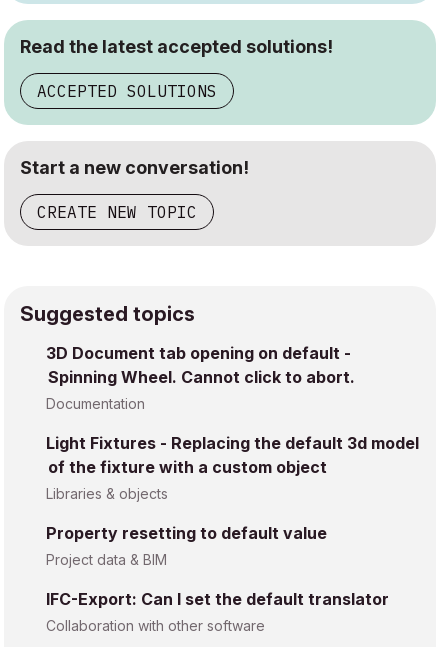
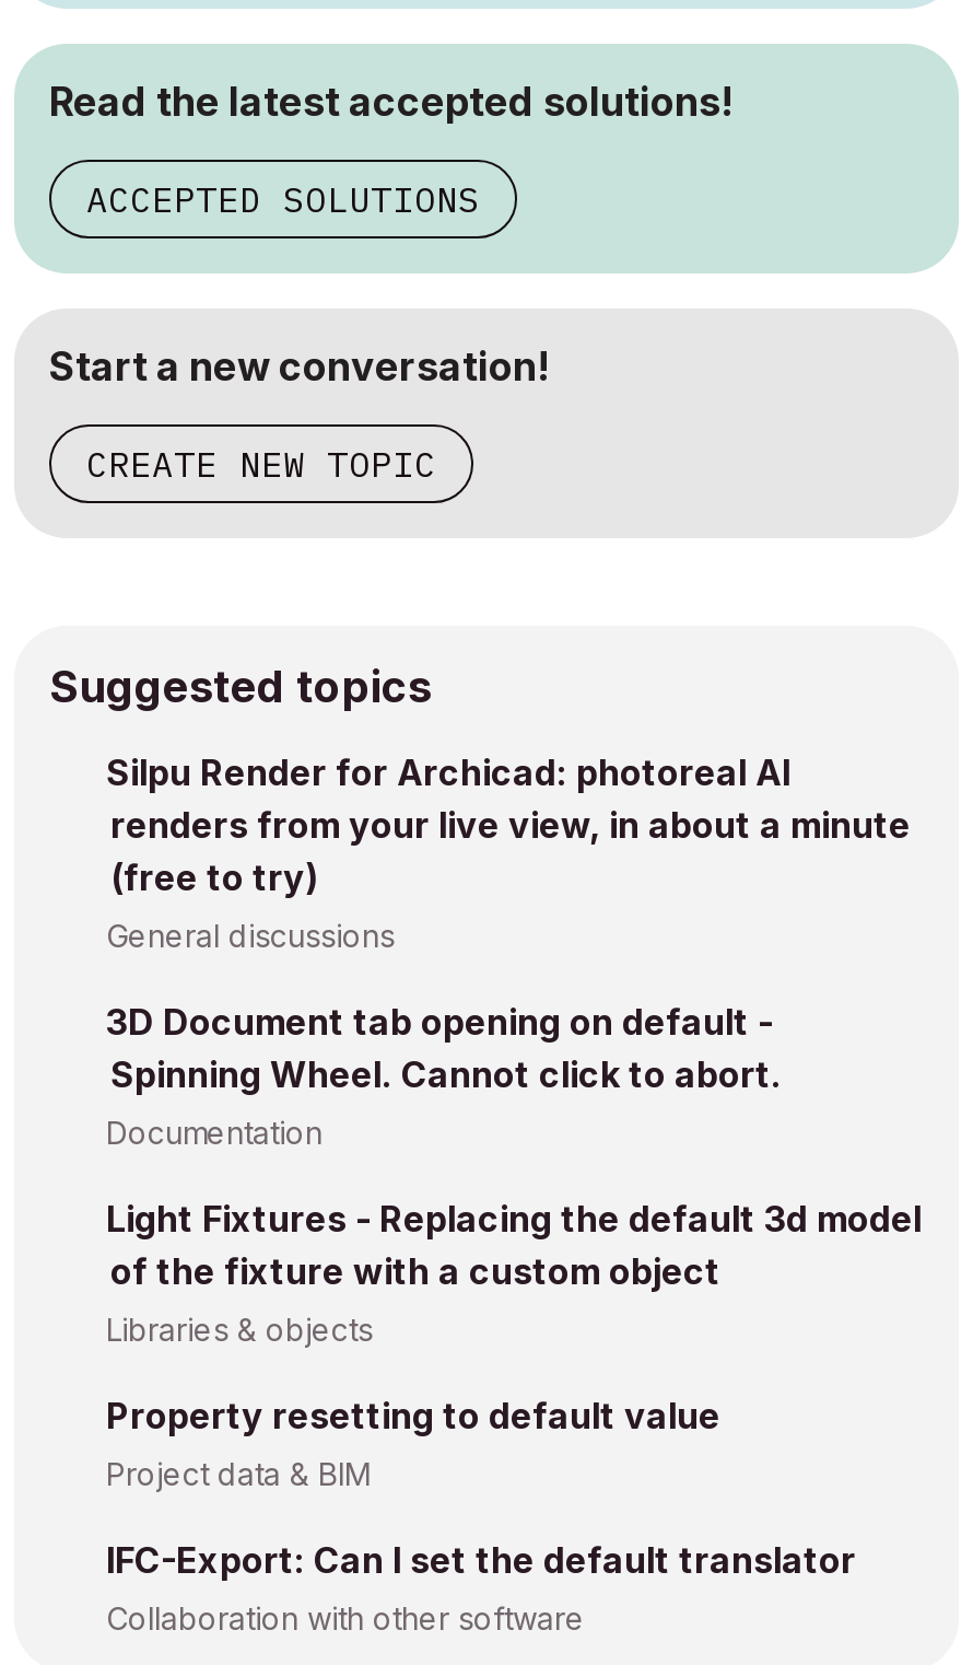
none -> [106,750,911,954] Silpu Render for Archicad: photoreal AI | renders from your live view, in about a minute | (free to try) | General discussions

